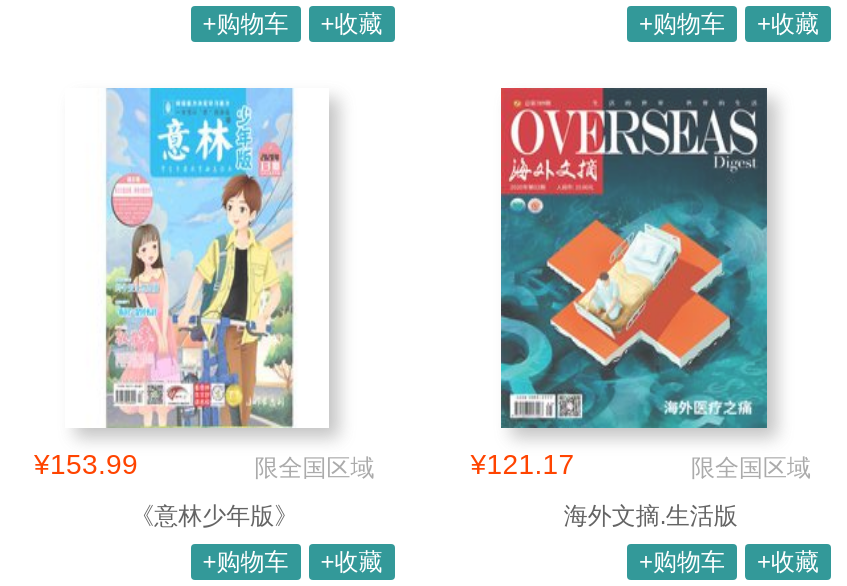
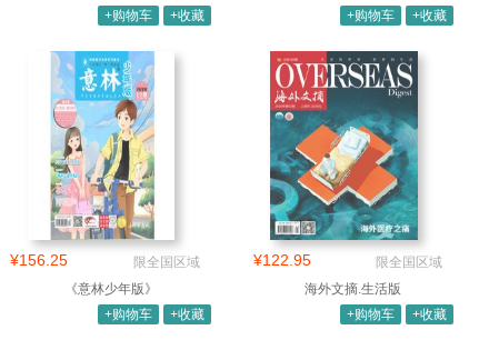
[34,448,138,480] ¥153.99 -> [11,251,68,269] ¥156.25
[470,448,574,480] ¥121.17 -> [253,251,311,269] ¥122.95

